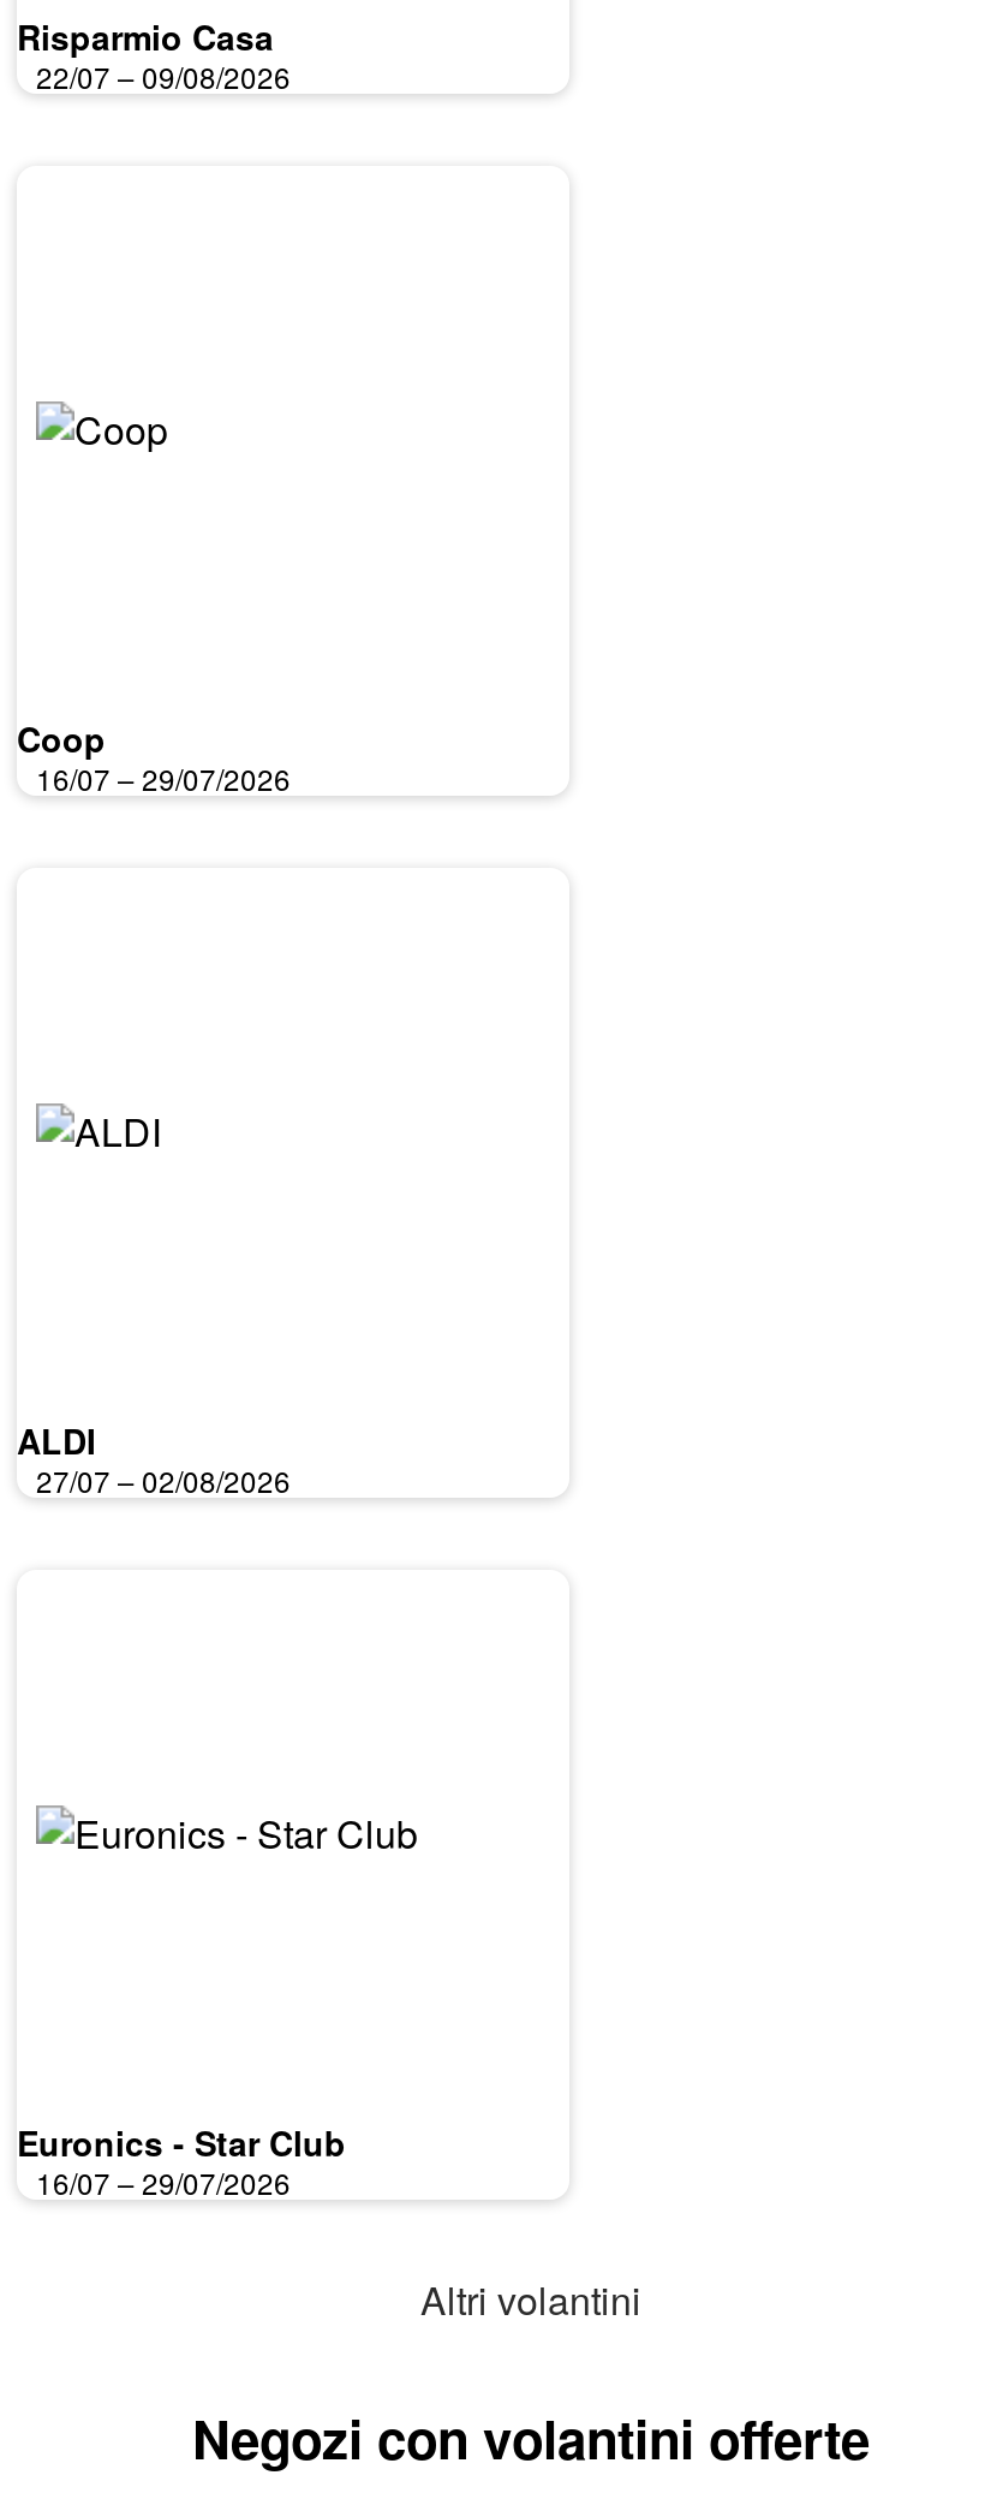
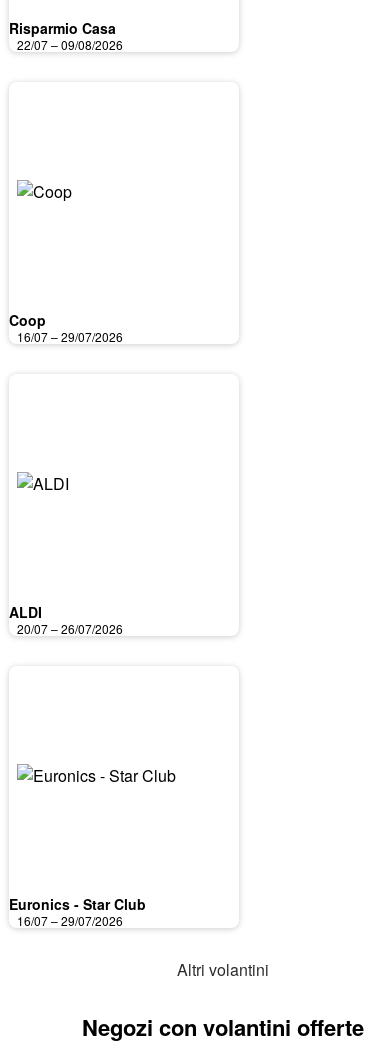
[36,1459,291,1500] 27/07 – 02/08/2026 -> [17,620,123,637] 20/07 – 26/07/2026

